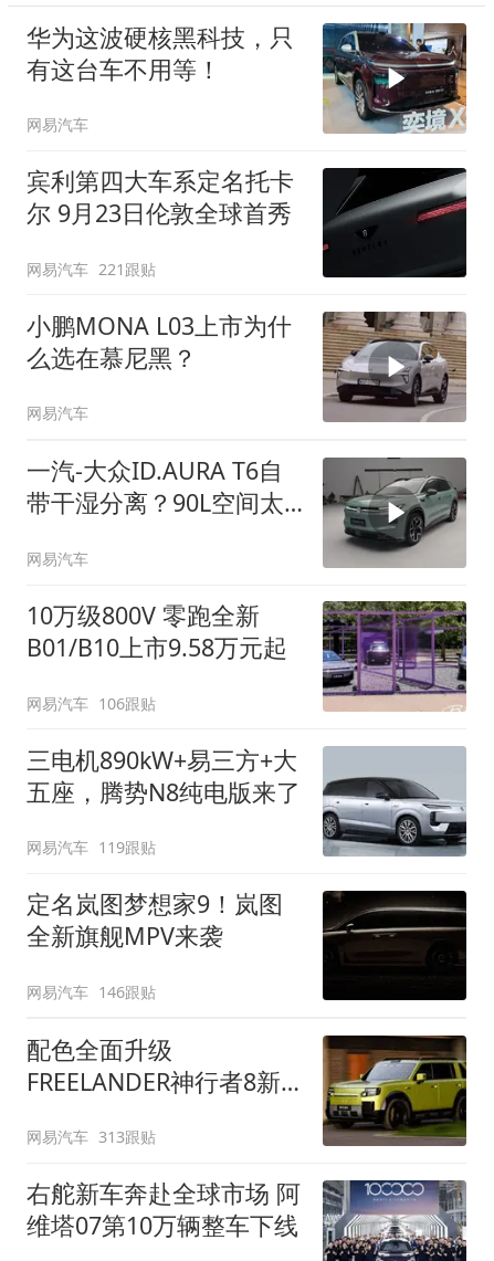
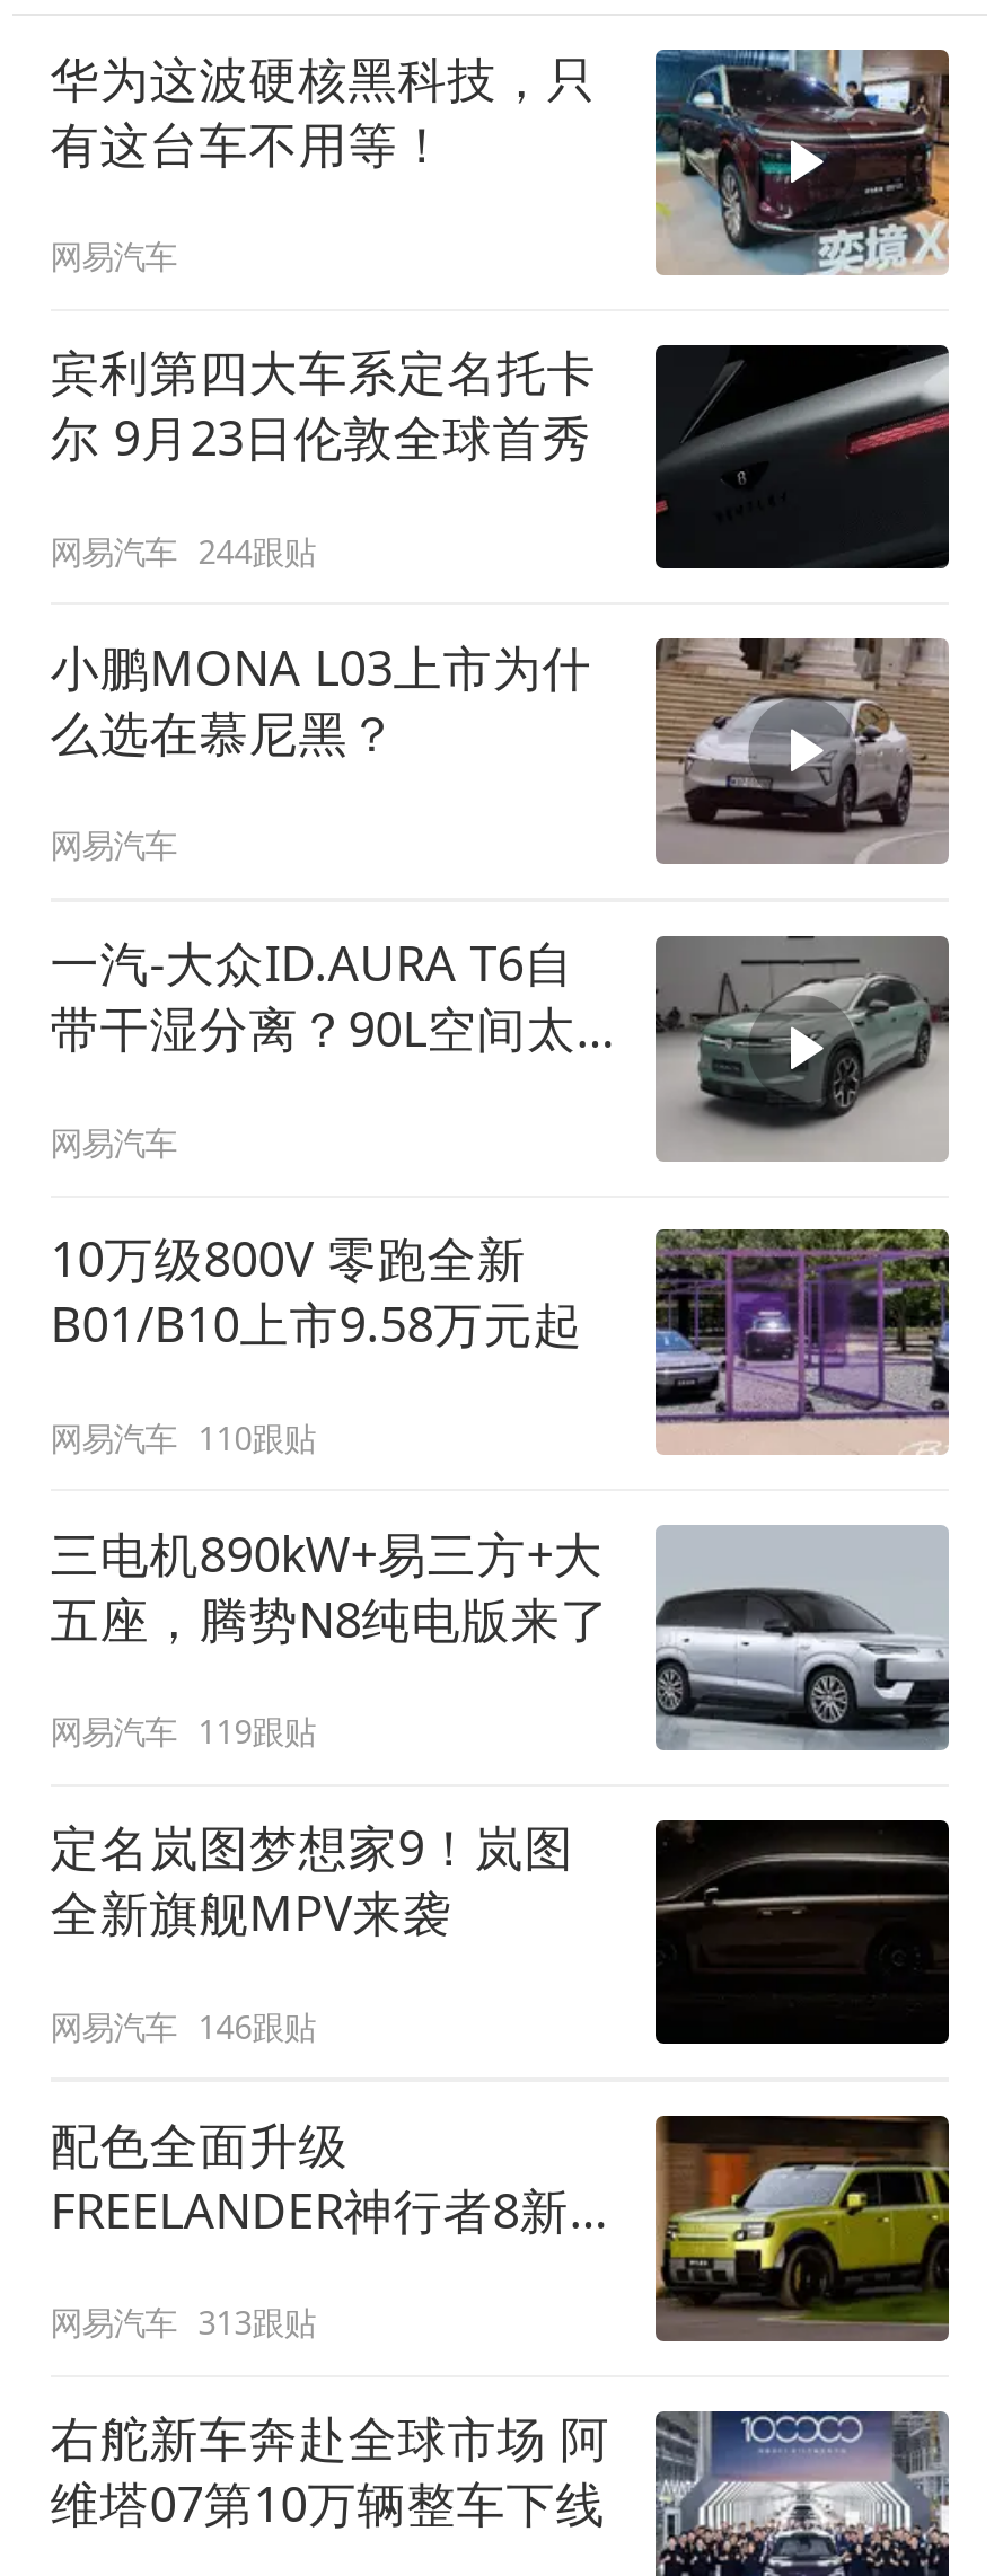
[26,258,156,279] 网易汽车 221跟贴 -> [50,529,315,572] 网易汽车 244跟贴
[26,693,156,713] 网易汽车 106跟贴 -> [50,1416,315,1459] 网易汽车 110跟贴

